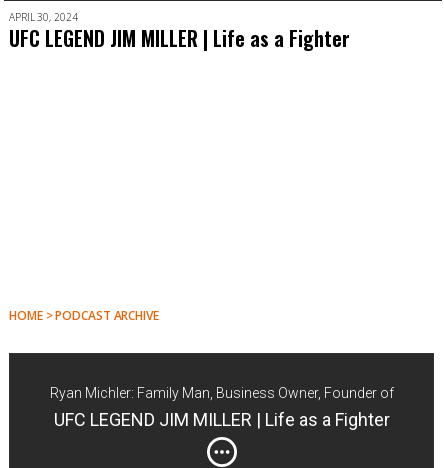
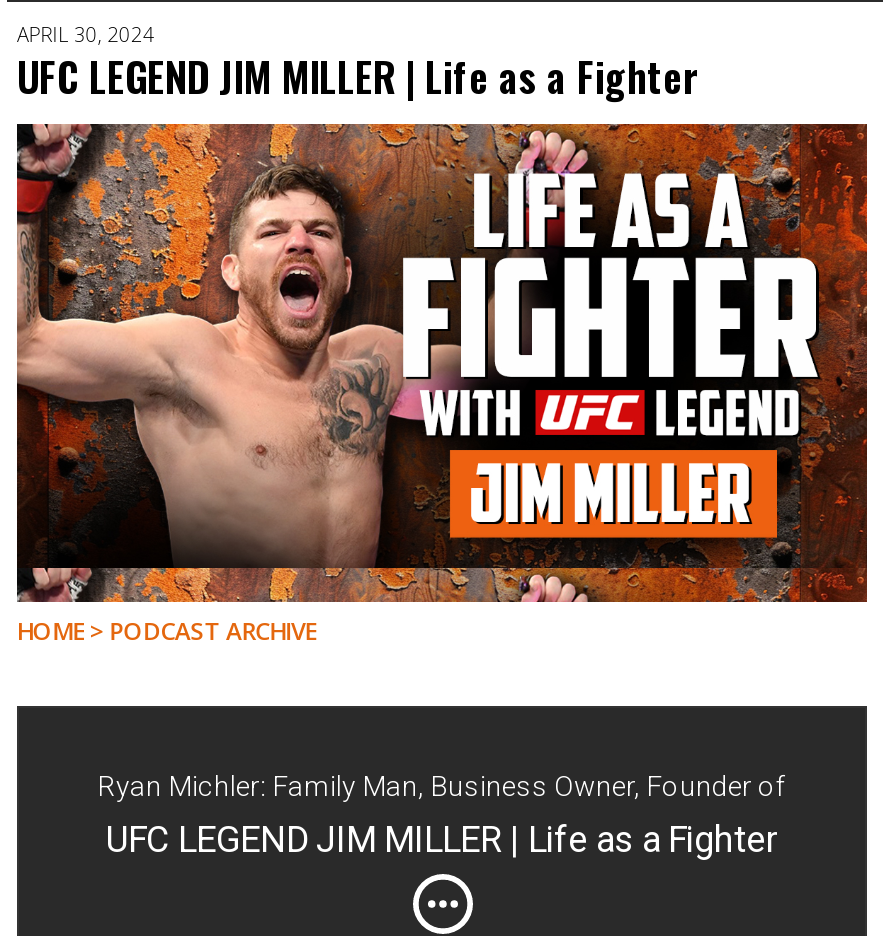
none -> [15,122,869,604] [image]

